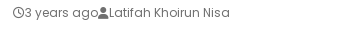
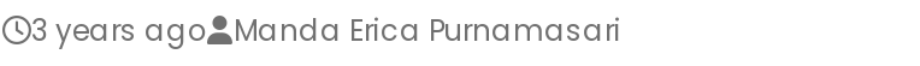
[109,4,230,21] Latifah Khoirun Nisa -> [234,9,621,50] Manda Erica Purnamasari

